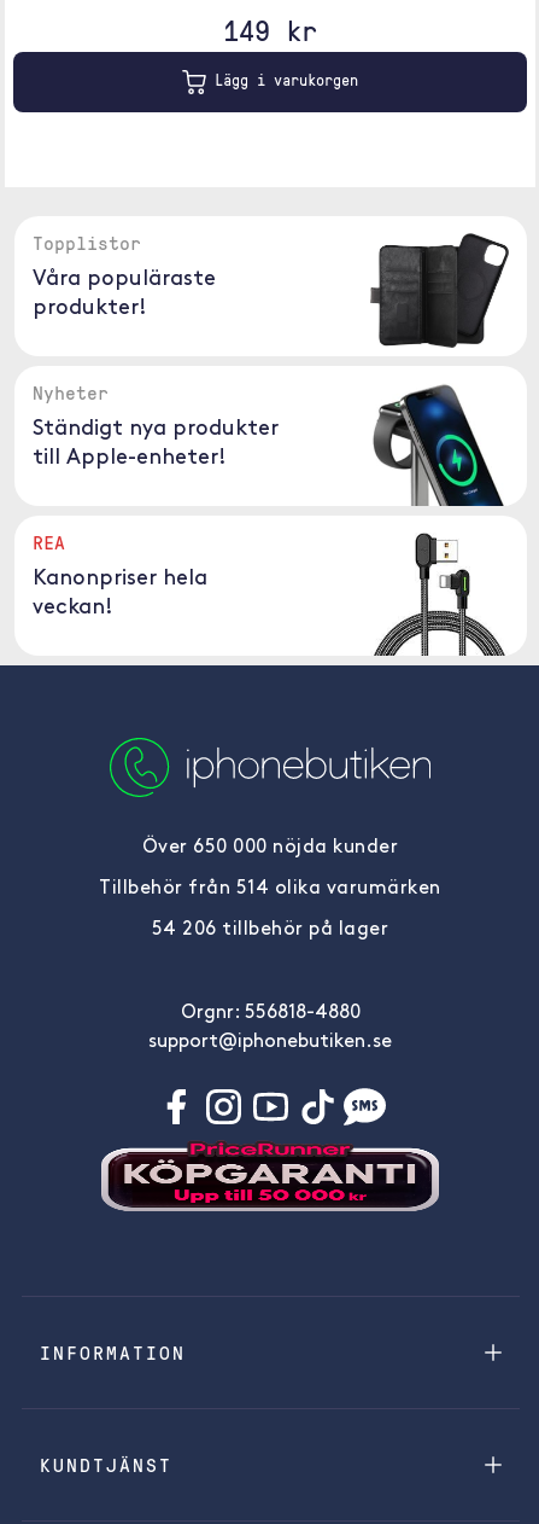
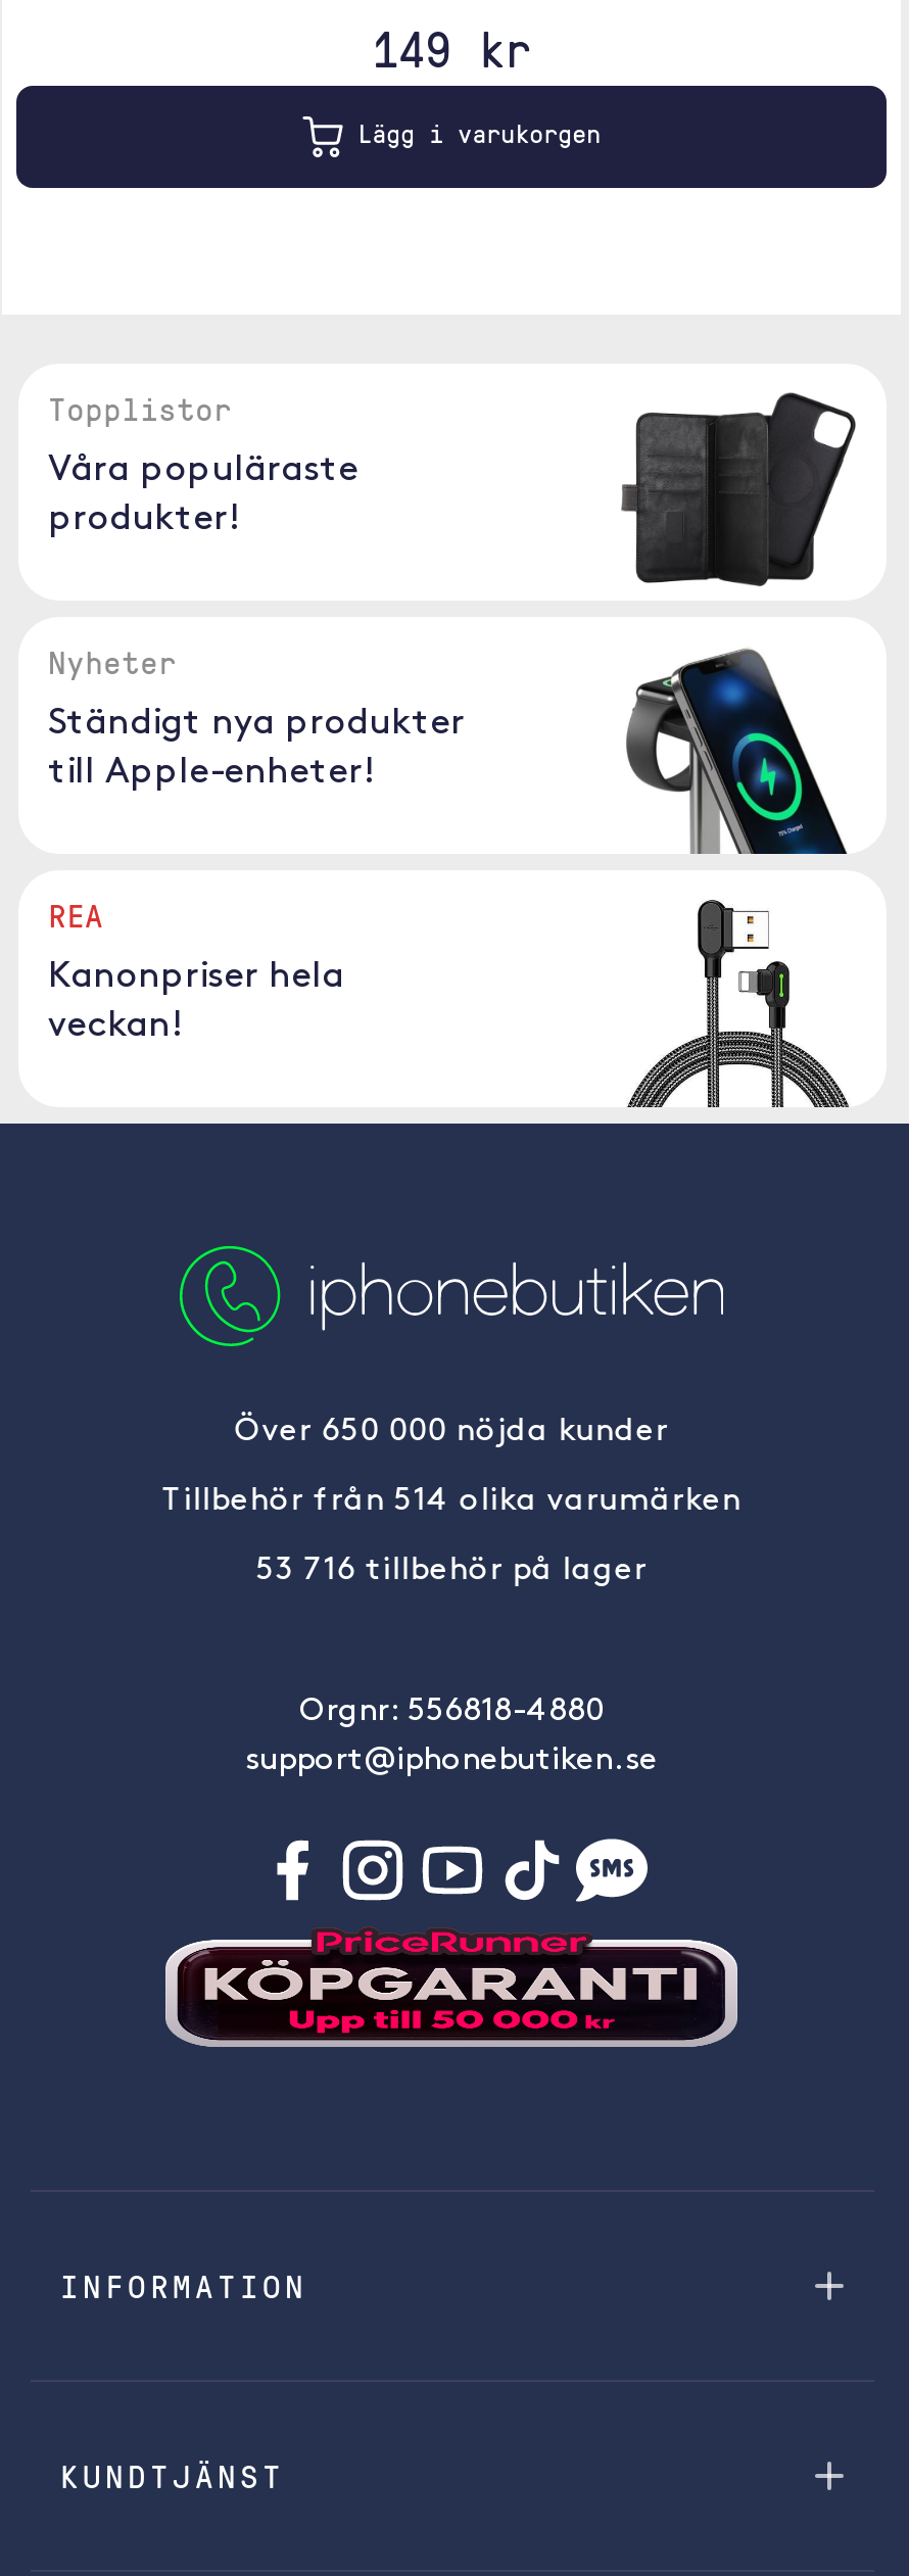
[152,920,389,940] 54 206 tillbehör på lager -> [256,1555,647,1587] 53 716 tillbehör på lager

